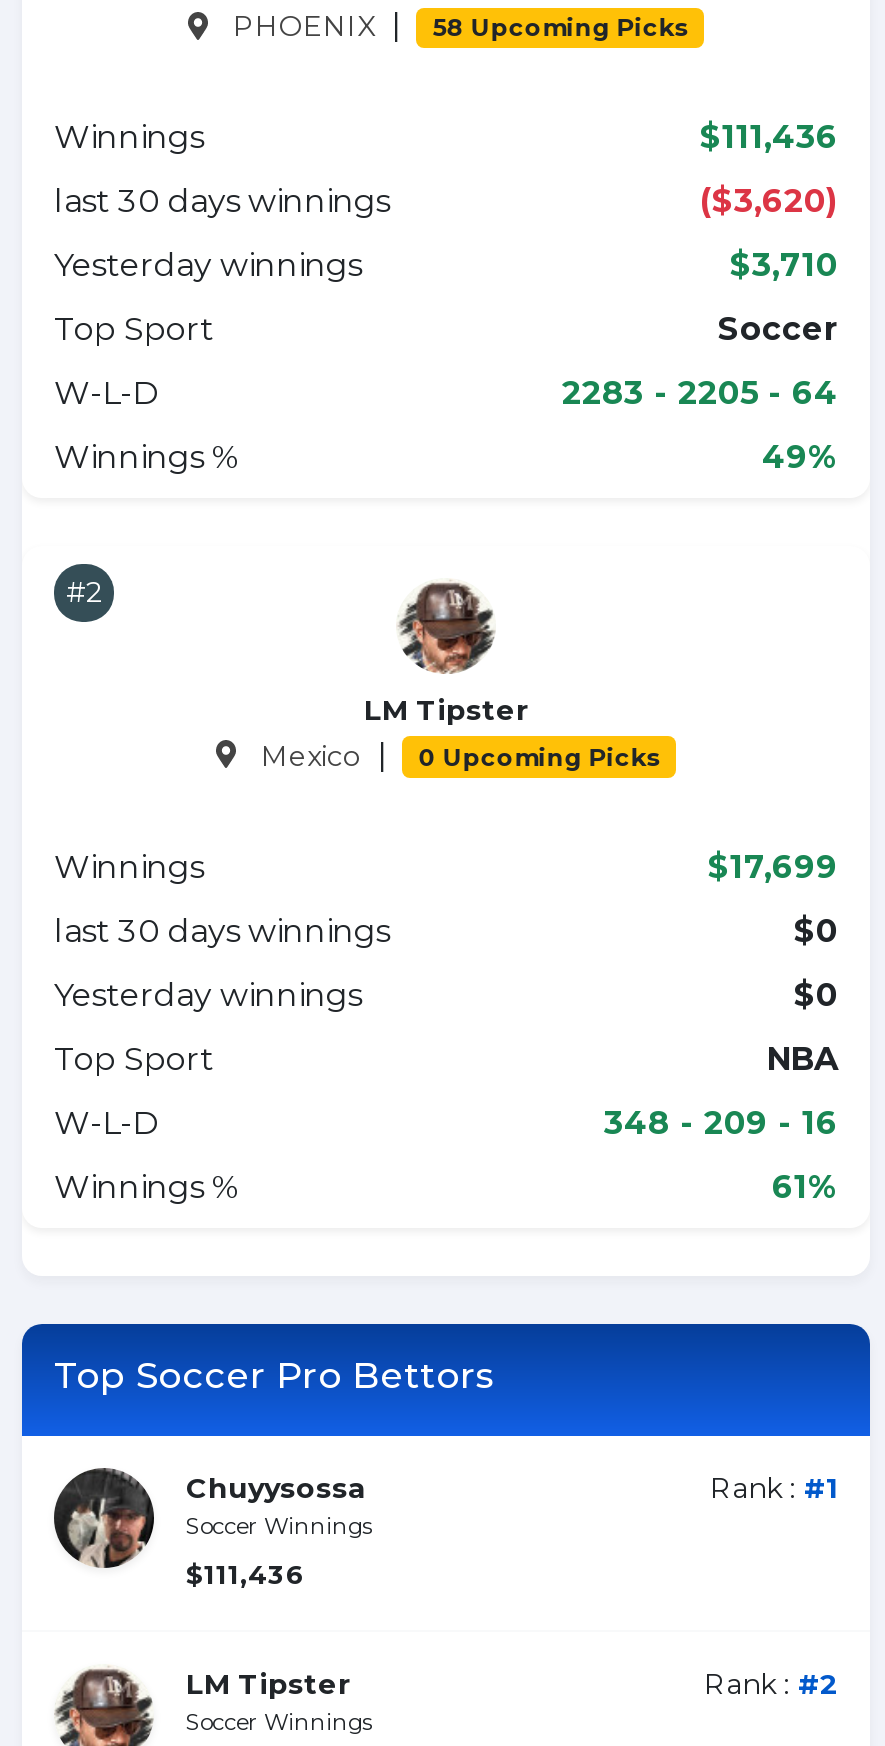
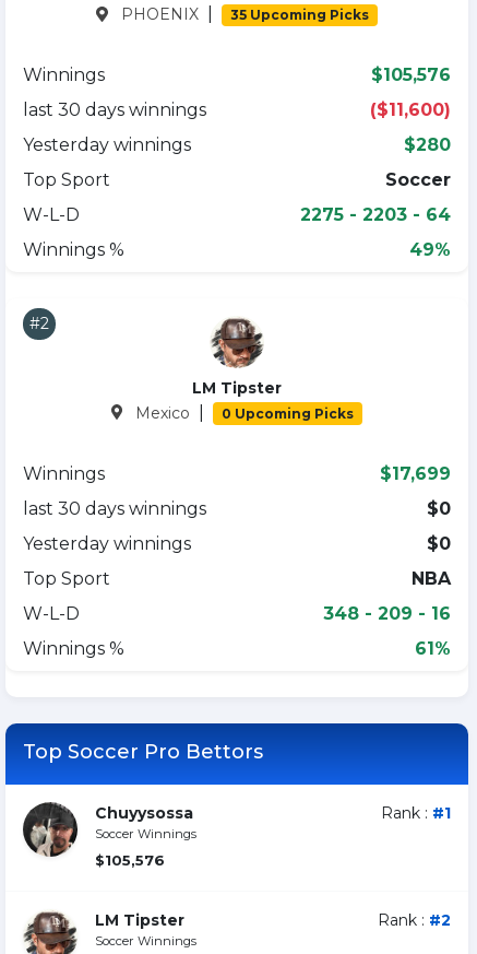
[432,12,688,42] 58 Upcoming Picks -> [230,7,369,23] 35 Upcoming Picks
[700,118,838,156] $111,436 -> [371,64,451,85] $105,576
[700,182,838,220] ($3,620) -> [370,99,451,120] ($11,600)
[730,246,838,284] $3,710 -> [404,134,451,155] $280
[562,374,838,412] 2283 - 2205 - 64 -> [300,204,451,225] 2275 - 2203 - 64
[186,1557,306,1589] $111,436 -> [95,851,165,868] $105,576

